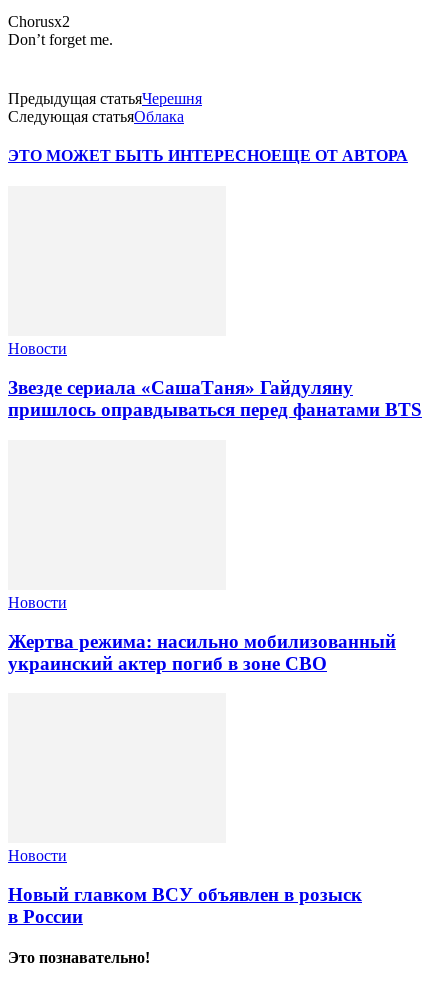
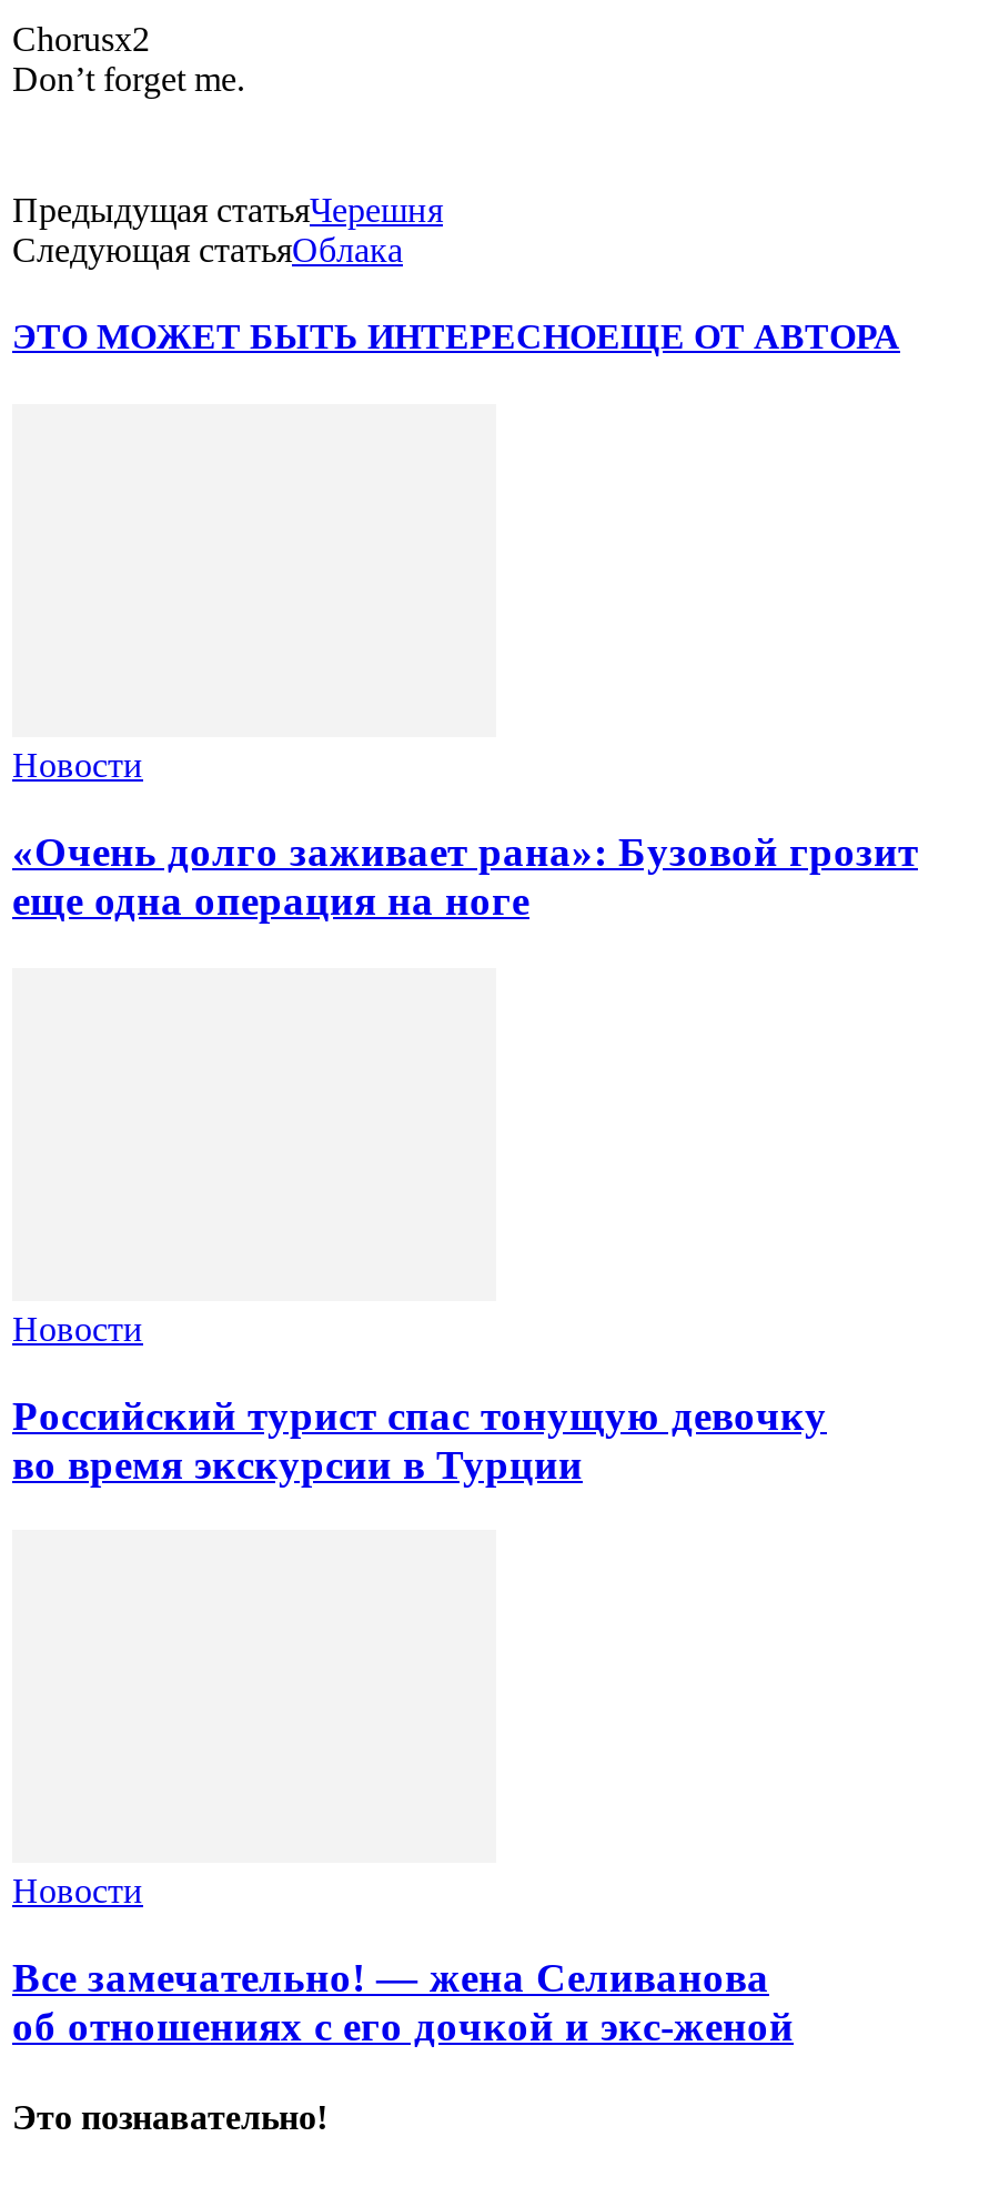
[8,377,422,420] Звезде сериала «СашаТаня» Гайдуляну | пришлось оправдываться перед фанатами BTS -> [12,828,918,924] «Очень долго заживает рана»: Бузовой грозит | еще одна операция на ноге
[8,630,396,673] Жертва режима: насильно мобилизованный | украинский актер погиб в зоне СВО -> [12,1391,827,1486] Российский турист спас тонущую девочку | во время экскурсии в Турции
[8,884,362,927] Новый главком ВСУ объявлен в розыск | в России -> [12,1954,794,2049] Все замечательно! — жена Селиванова | об отношениях с его дочкой и экс-женой

